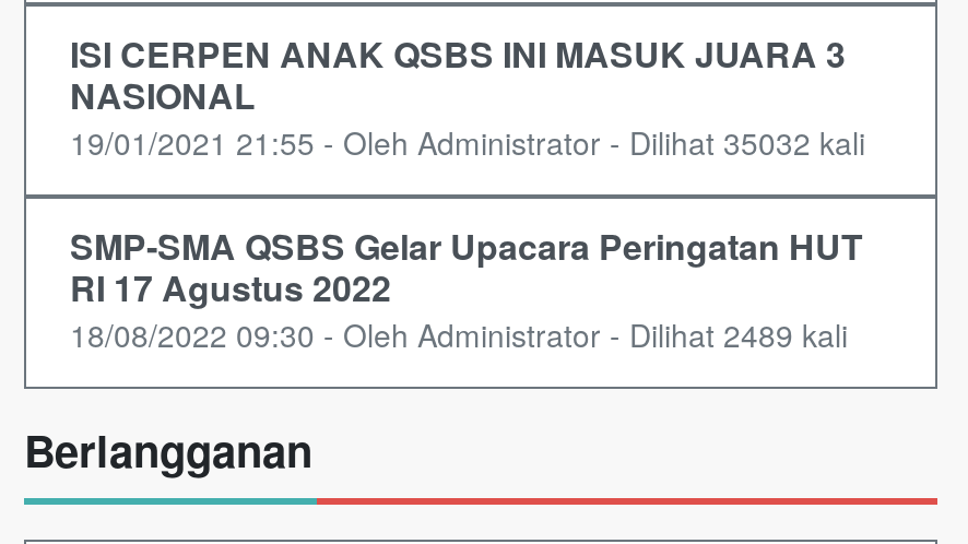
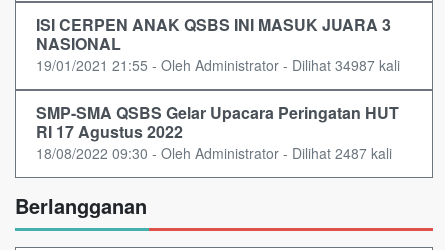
[70,120,865,164] 19/01/2021 21:55 - Oleh Administrator - Dilihat 35032 kali -> [36,55,400,75] 19/01/2021 21:55 - Oleh Administrator - Dilihat 34987 kali
[70,312,848,356] 18/08/2022 09:30 - Oleh Administrator - Dilihat 2489 kali -> [36,143,392,163] 18/08/2022 09:30 - Oleh Administrator - Dilihat 2487 kali

